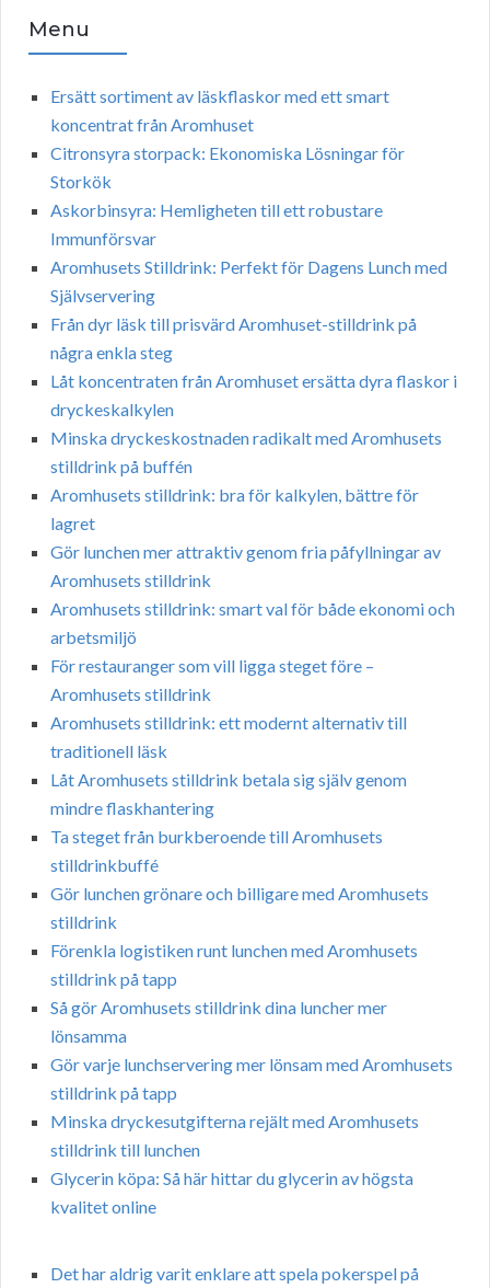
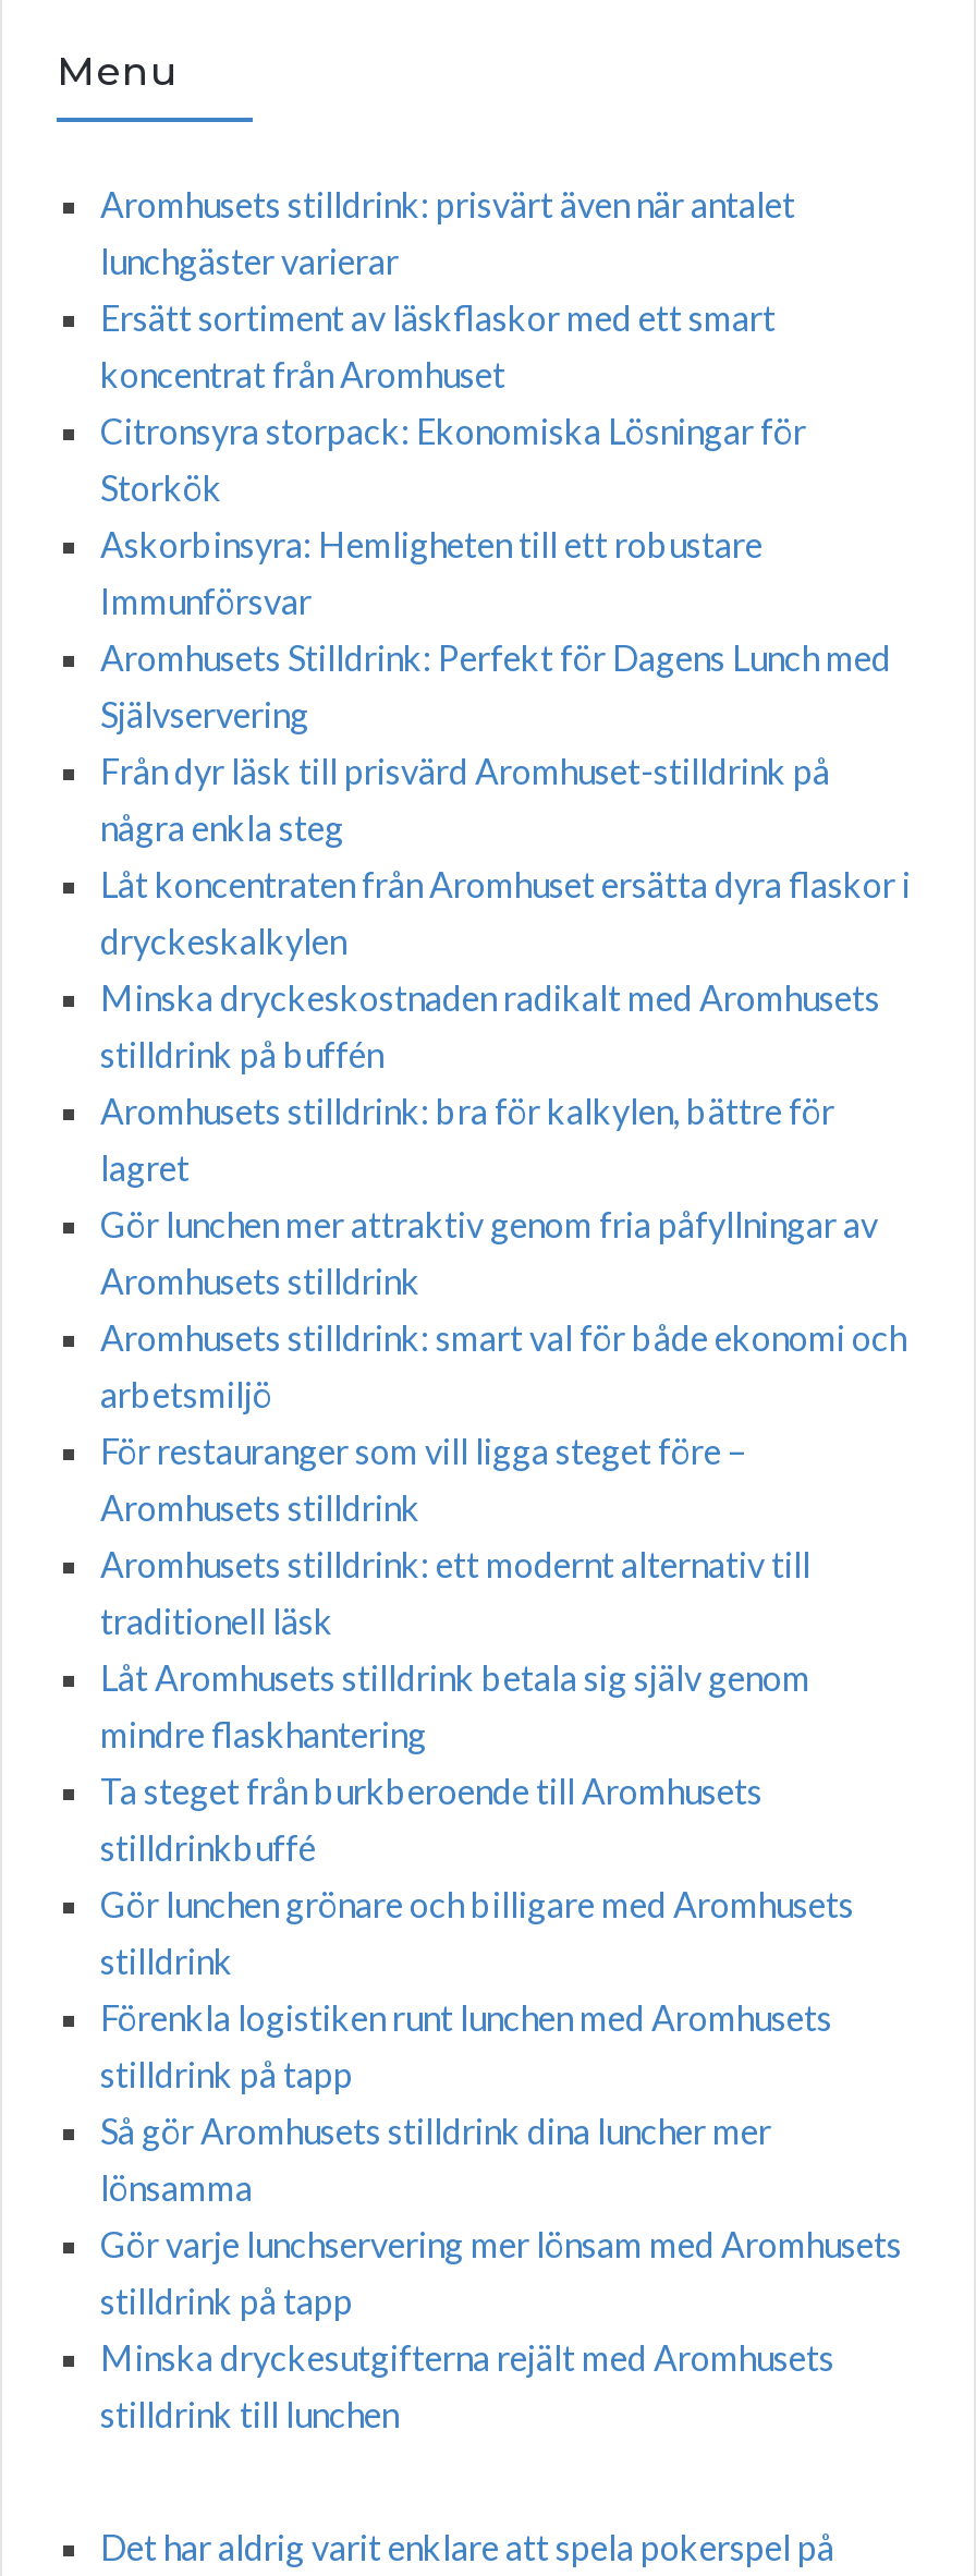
none -> [100,183,795,281] Aromhusets stilldrink: prisvärt även när antalet | lunchgäster varierar
moved [50,86,457,1160] -> [100,297,911,2435]: Ersätt sortiment av läskflaskor med ett smart | koncentrat från Aromhuset | Citronsyra storpack: Ekonomiska Lösningar för | ... | Minska dryckesutgifterna rejält med Aromhusets | stilldrink till lunchen
[50,1168,413,1217] Glycerin köpa: Så här hittar du glycerin av högsta | kvalitet online -> none

